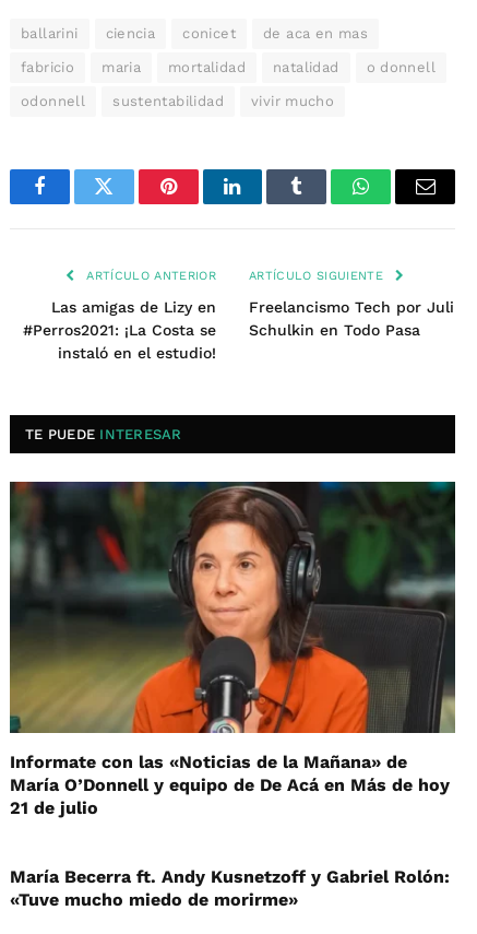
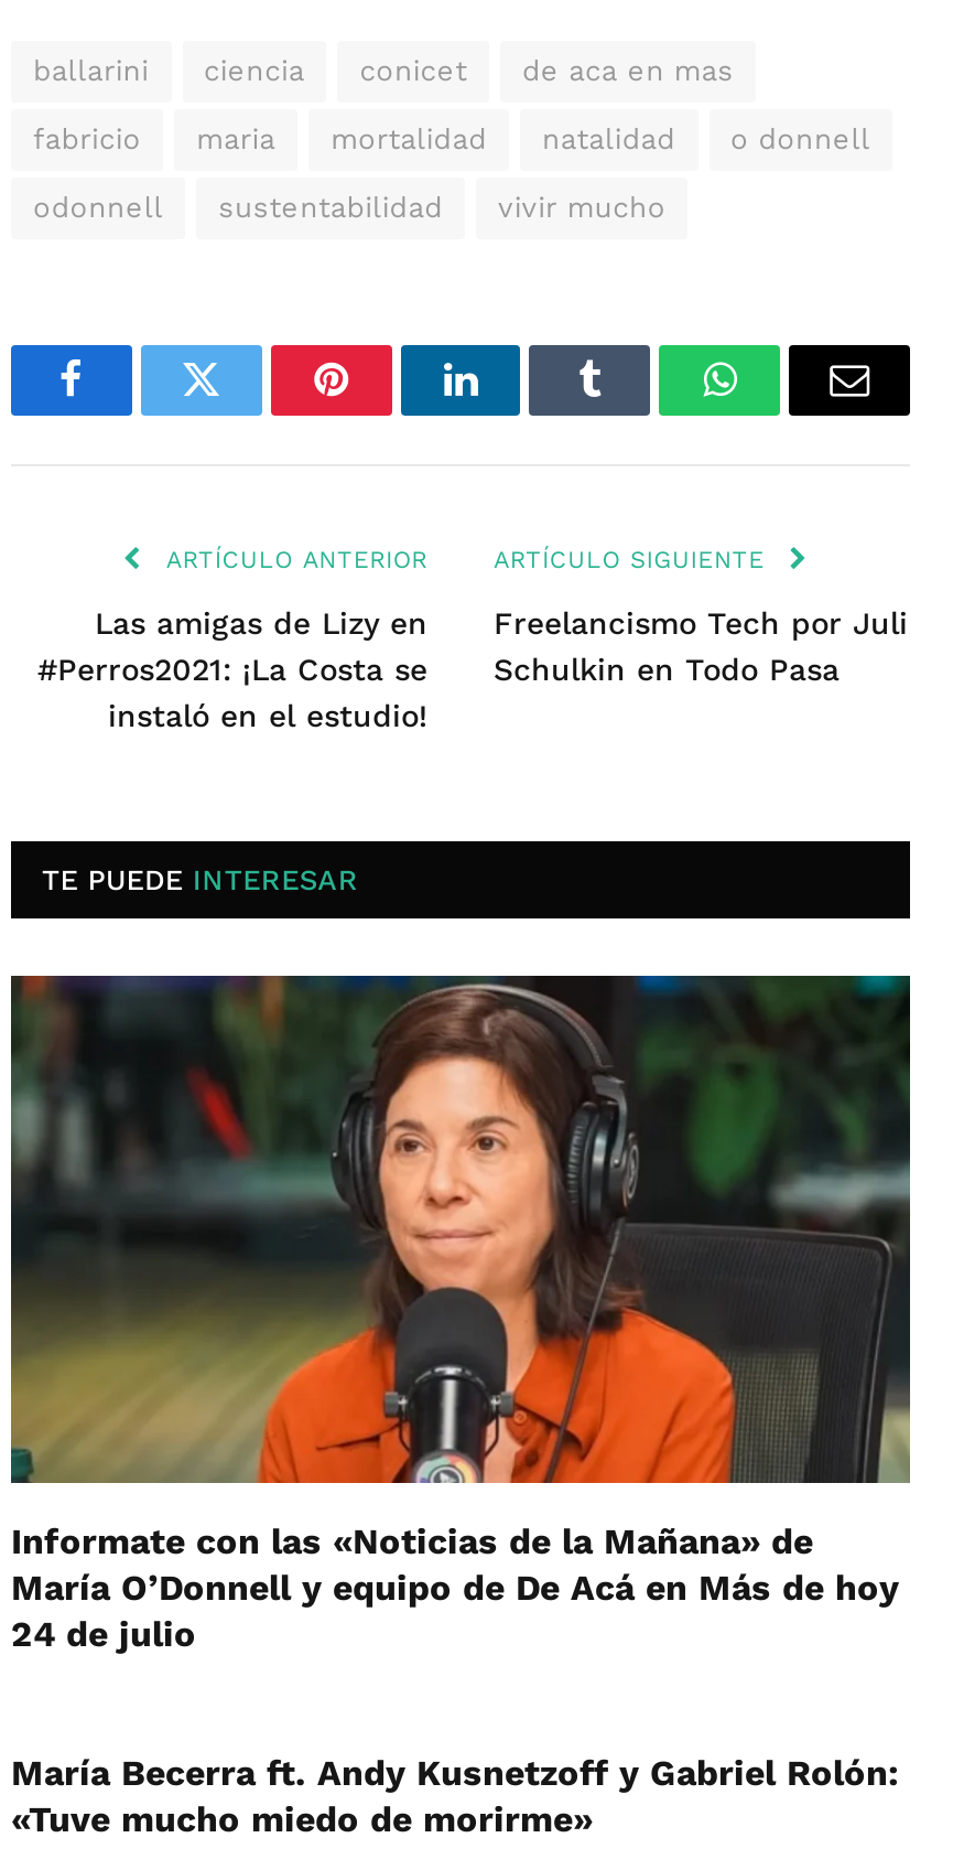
[10,797,98,818] 21 de julio -> [11,1613,196,1655] 24 de julio

